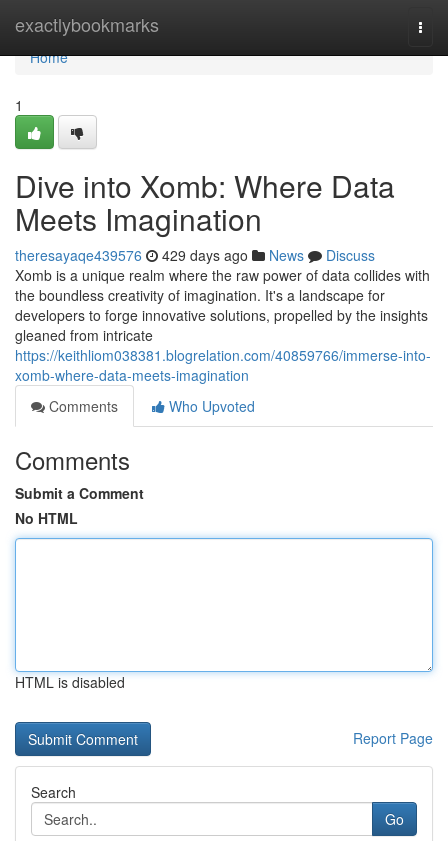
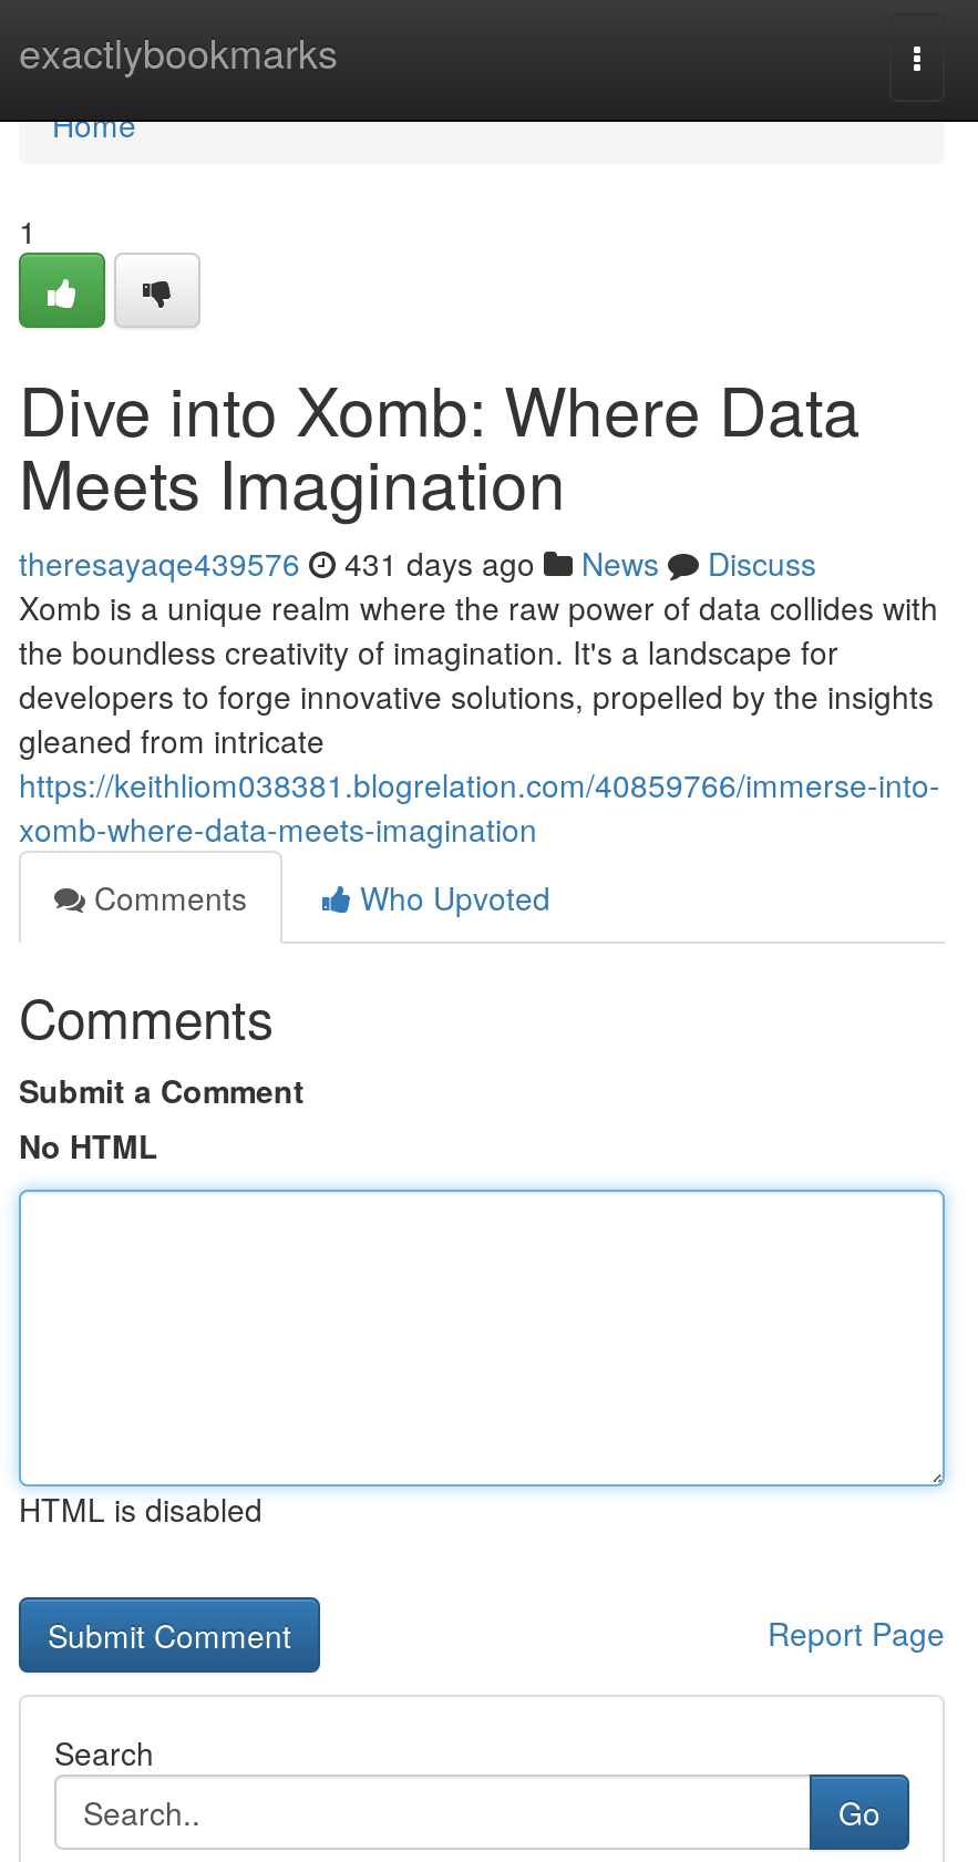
[15,245,375,265] theresayaqe439576 429 days ago News Discuss -> [19,541,816,585] theresayaqe439576 431 days ago News Discuss

